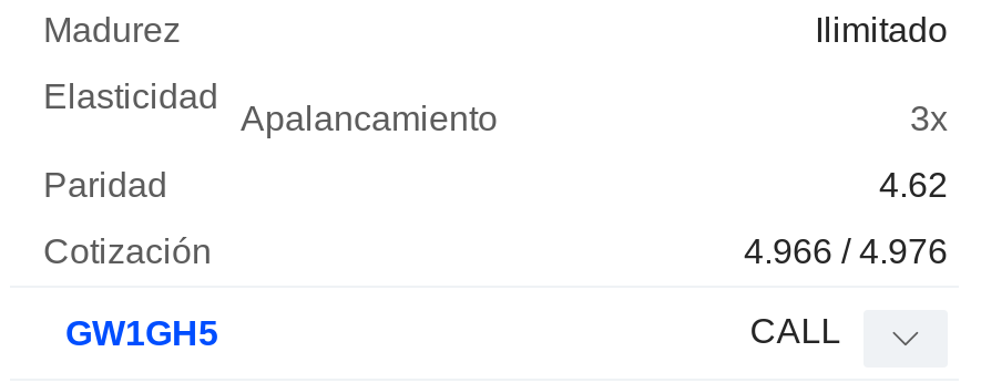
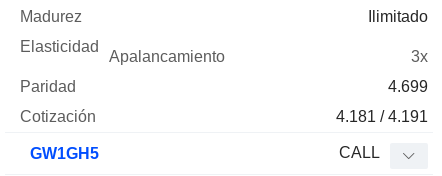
[879,166,948,204] 4.62 -> [388,78,428,95] 4.699
[744,233,948,271] 4.966 / 4.976 -> [336,108,428,125] 4.181 / 4.191

